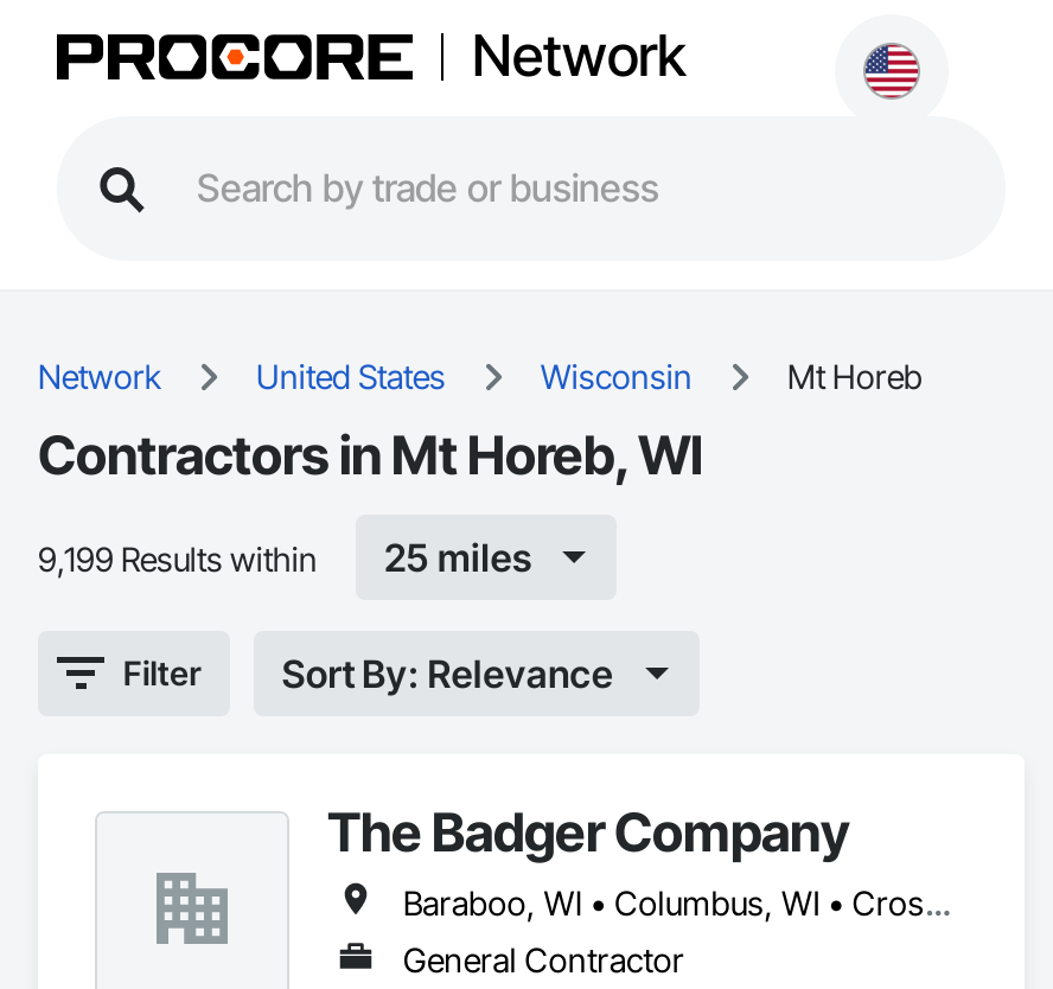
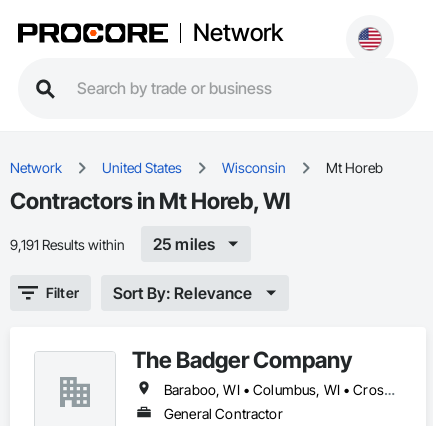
[38,537,318,578] 9,199 Results within -> [10,235,125,252] 9,191 Results within

